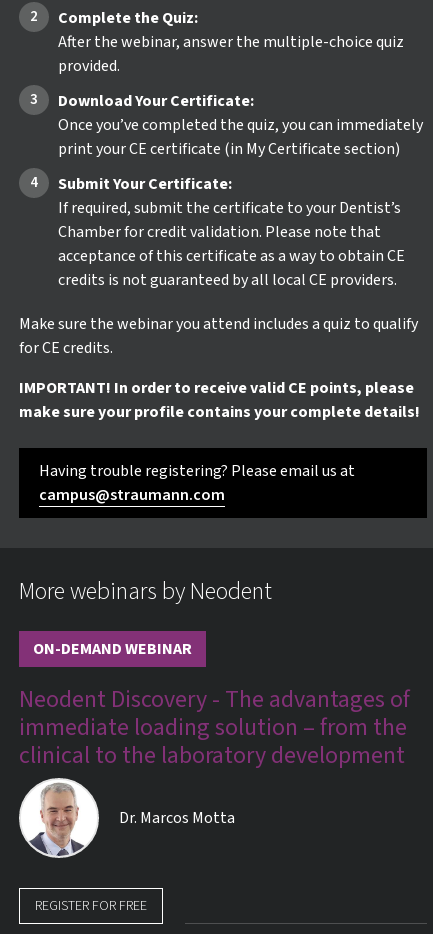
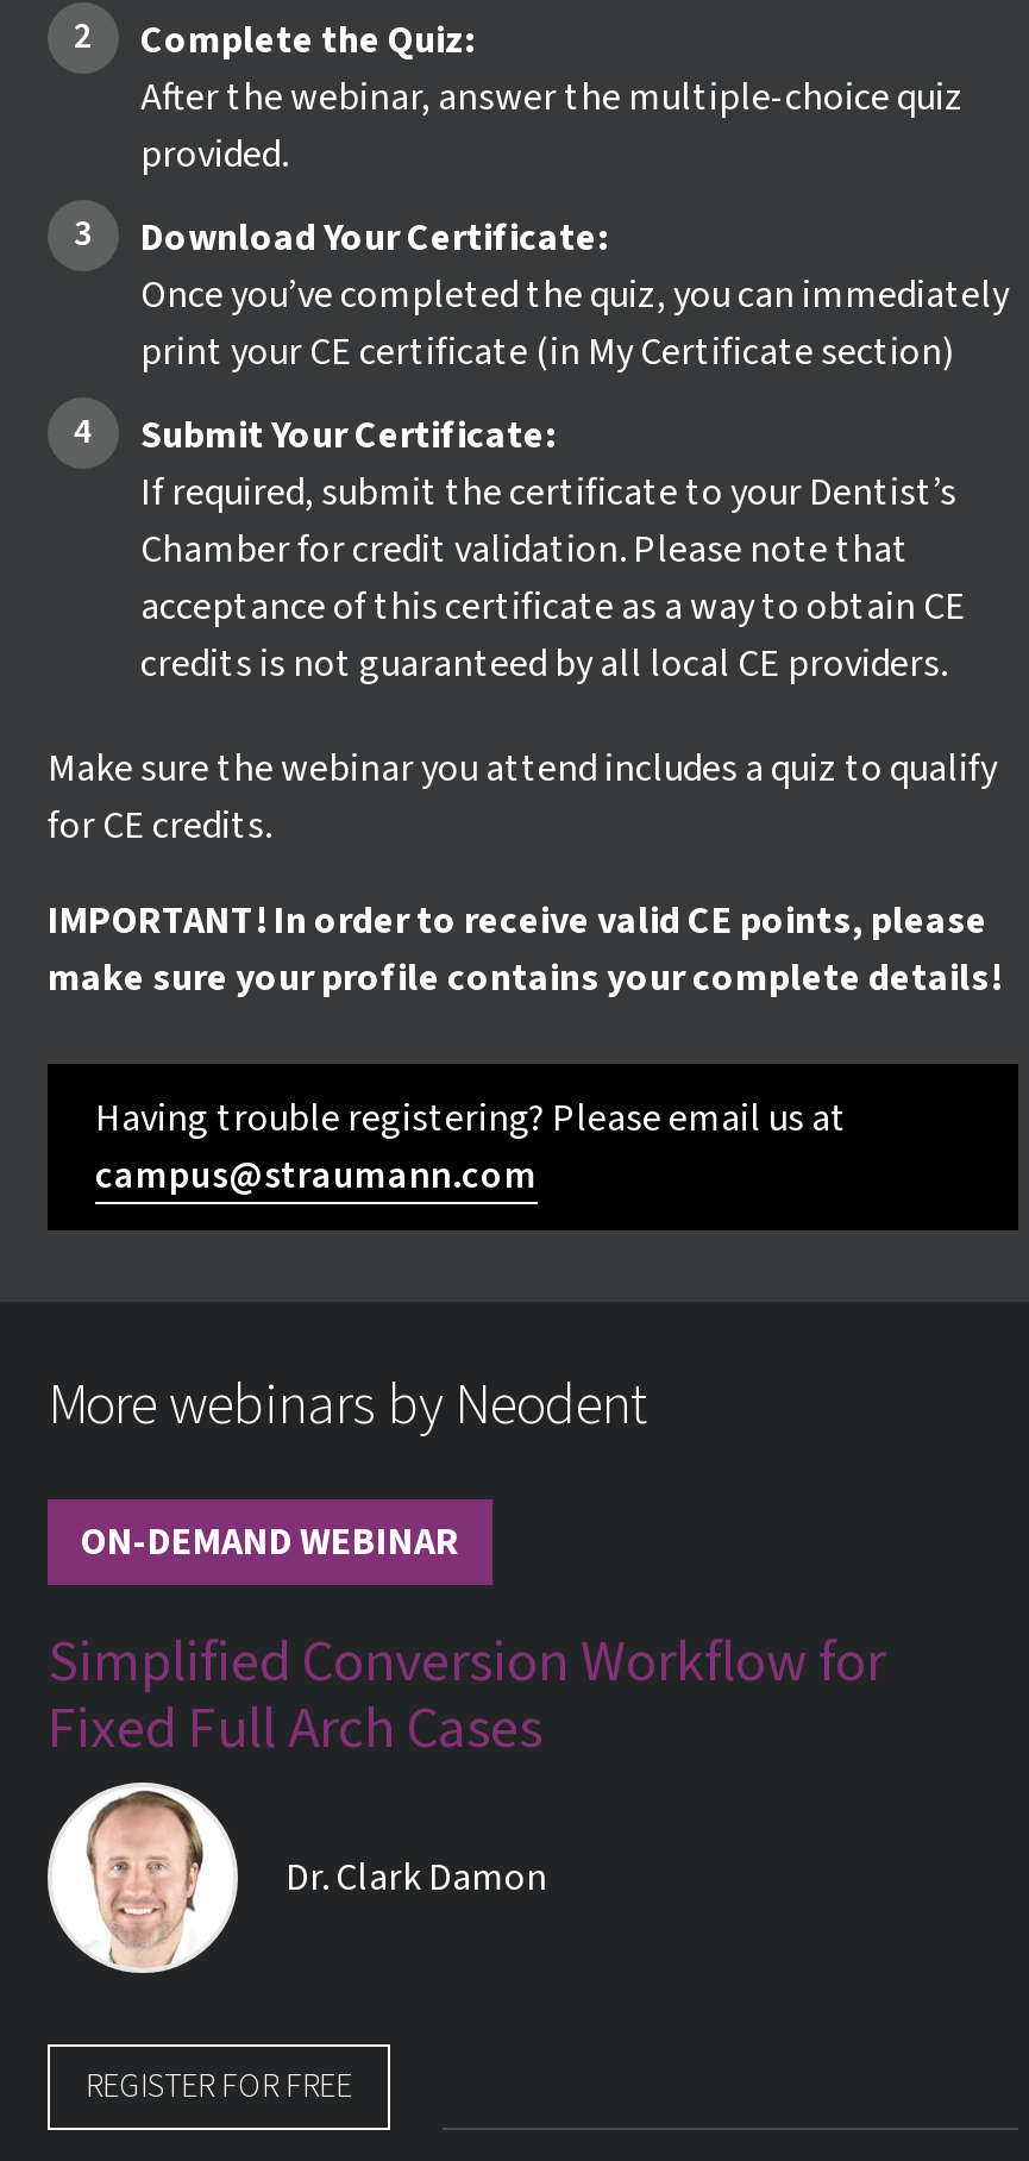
[19,682,410,773] Neodent Discovery - The advantages of | immediate loading solution – from the | clinical to the laboratory development -> [48,1621,885,1770] Simplified Conversion Workflow for | Fixed Full Arch Cases
[30,781,235,856] [image] | Dr. Marcos Motta -> [71,1851,547,1971] [image] | Dr. Clark Damon

